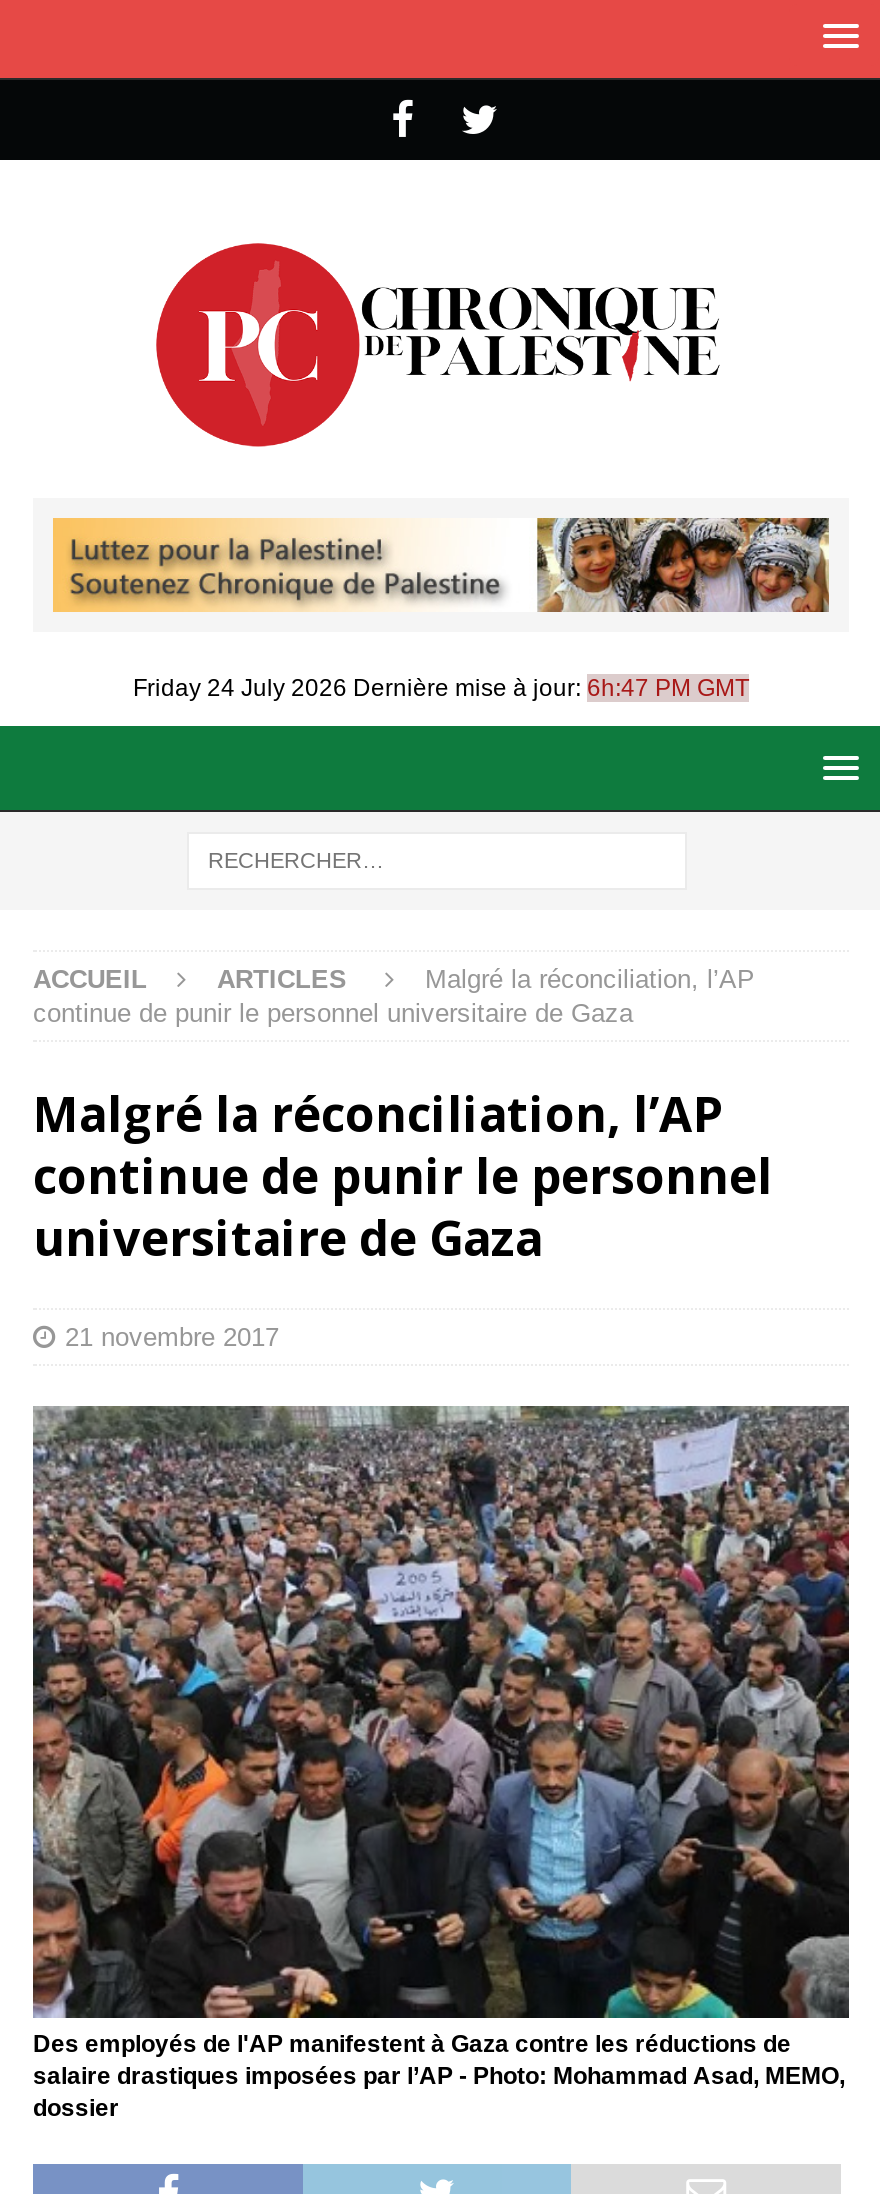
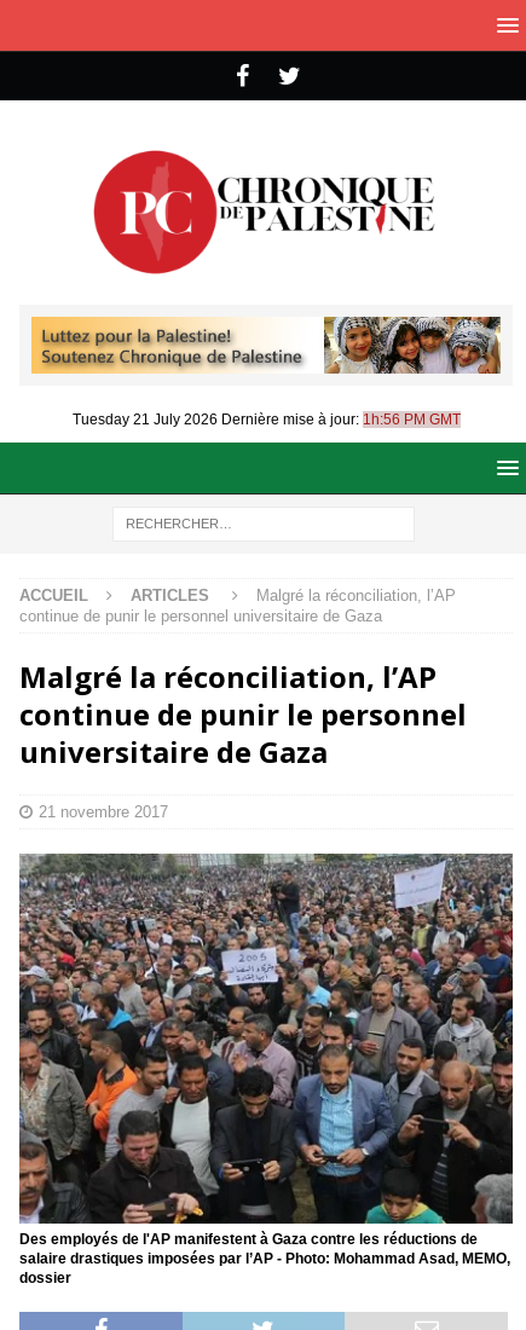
[133,673,749,701] Friday 24 July 2026 Dernière mise à jour: 6h:47 PM GMT -> [72,411,460,428] Tuesday 21 July 2026 Dernière mise à jour: 1h:56 PM GMT

